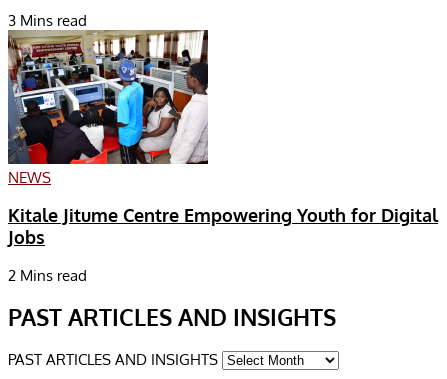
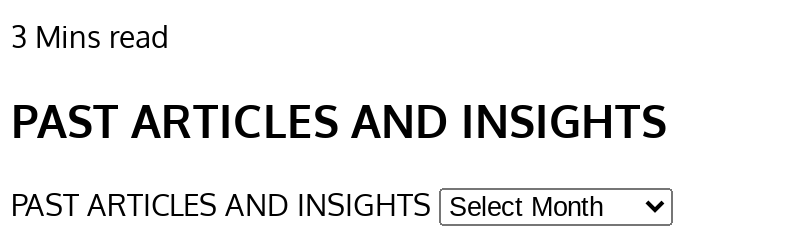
[7,29,438,285] [image] | NEWS | Kitale Jitume Centre Empowering Youth for Digital | Jobs | 2 Mins read -> none

